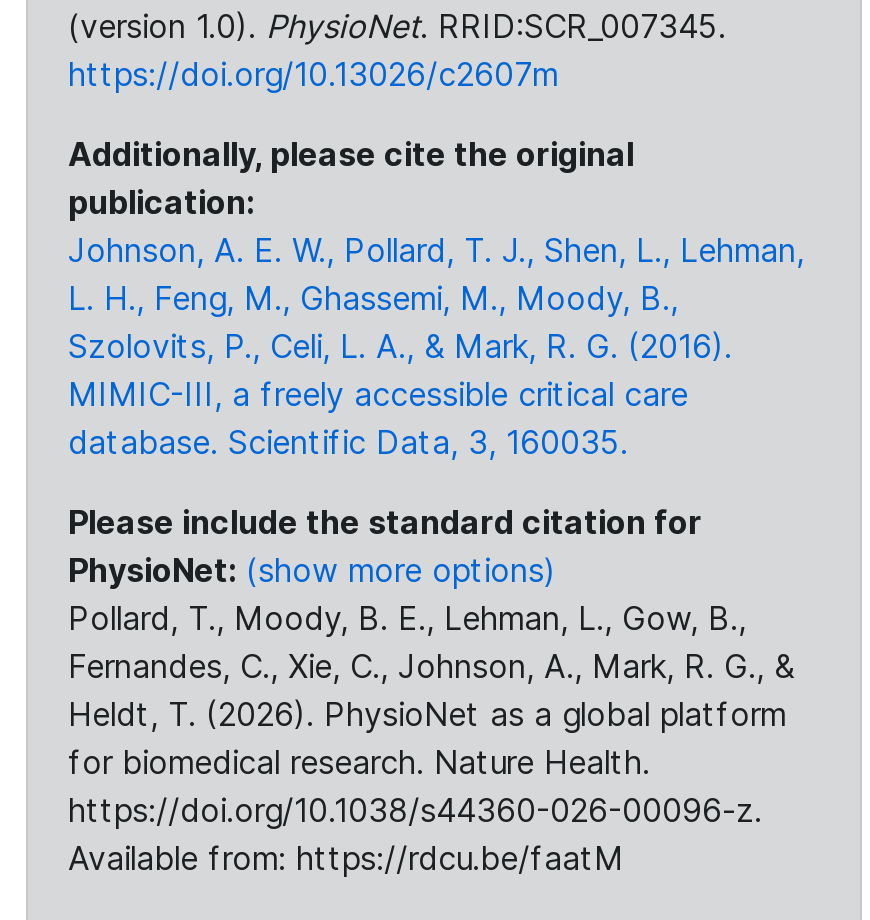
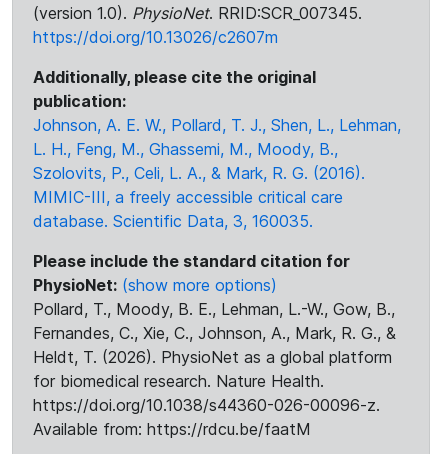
[68,598,746,638] Pollard, T., Moody, B. E., Lehman, L., Gow, B., -> [33,299,395,319] Pollard, T., Moody, B. E., Lehman, L.-W., Gow, B.,

